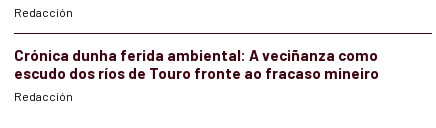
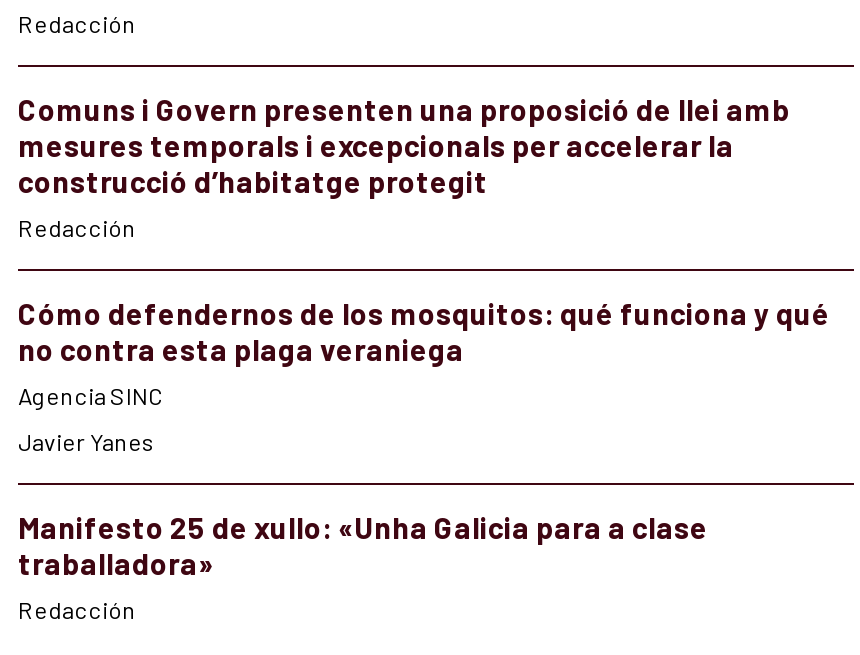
[14,46,379,82] Crónica dunha ferida ambiental: A veciñanza como | escudo dos ríos de Touro fronte ao fracaso mineiro -> [18,91,830,581] Comuns i Govern presenten una proposició de llei amb | mesures temporals i excepcionals per accelerar la | construcció d’habitatge protegit | Redacción | Cómo defendernos de los mosquitos: qué funciona y qué | no contra esta plaga veraniega | Agencia SINC | Javier Yanes | Manifesto 25 de xullo: «Unha Galicia para a clase | traballadora»

